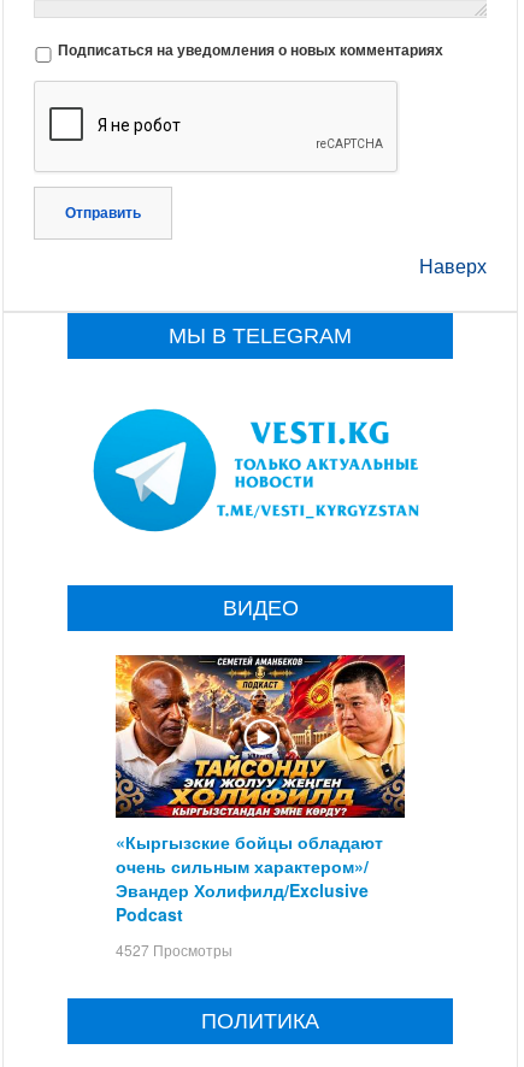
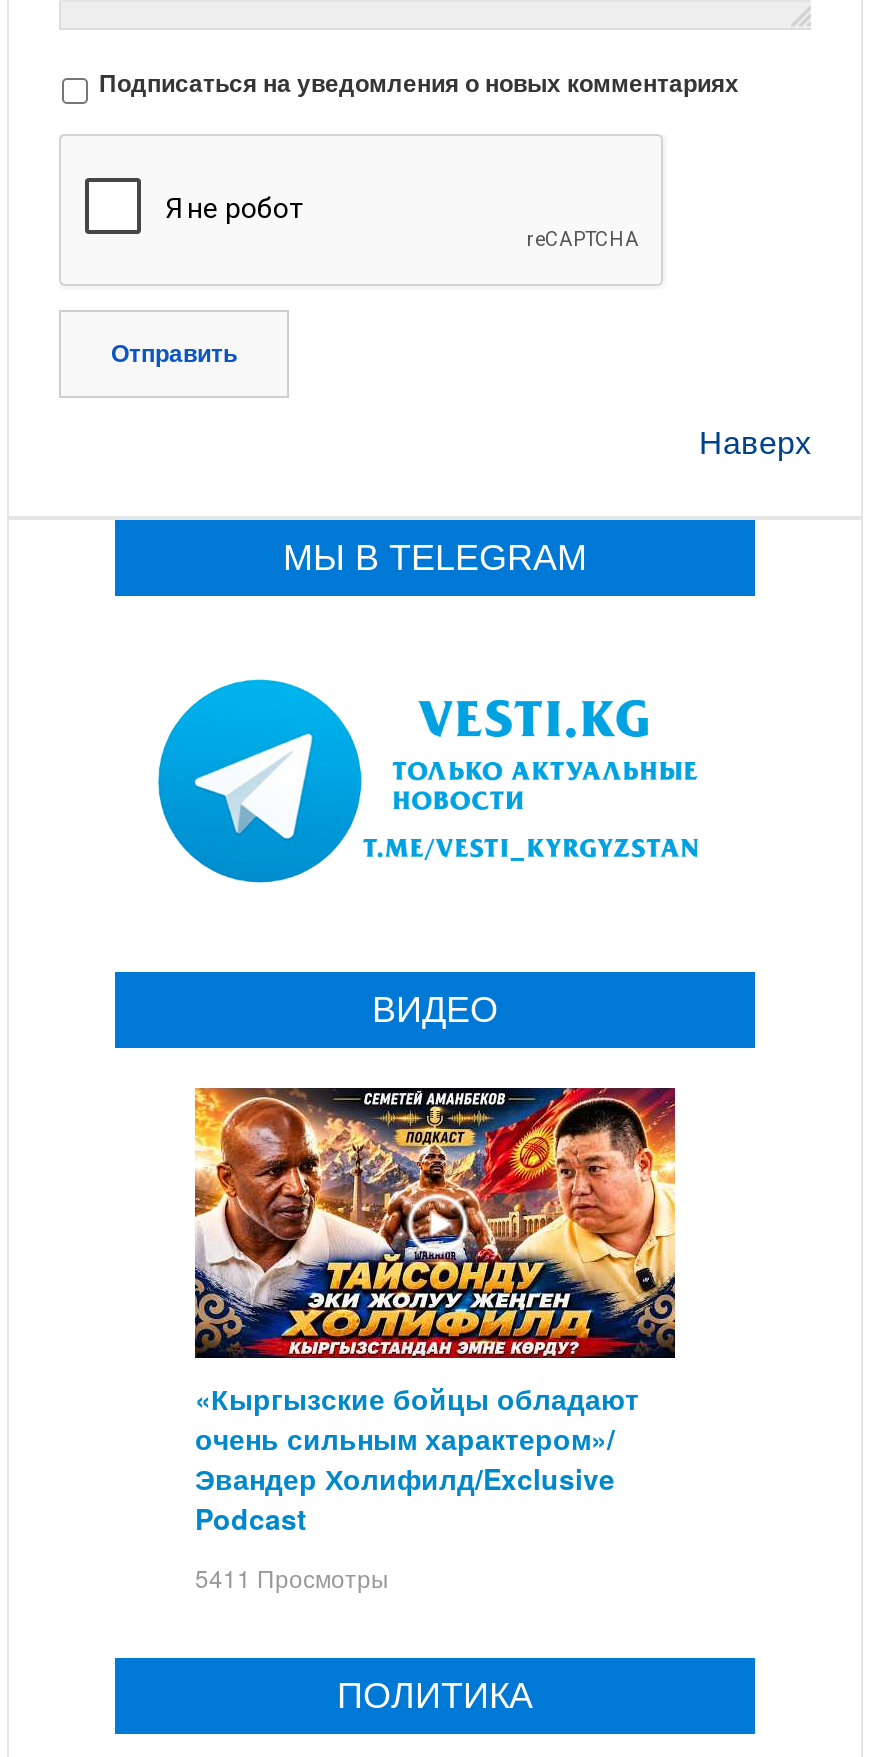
[116,939,232,960] 4527 Просмотры -> [195,1560,389,1594] 5411 Просмотры

